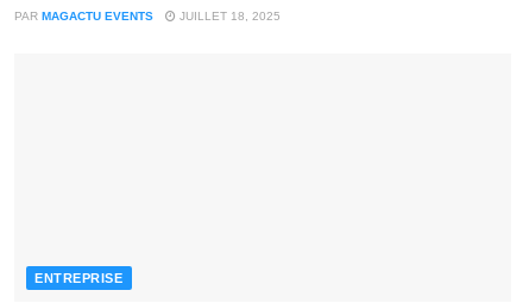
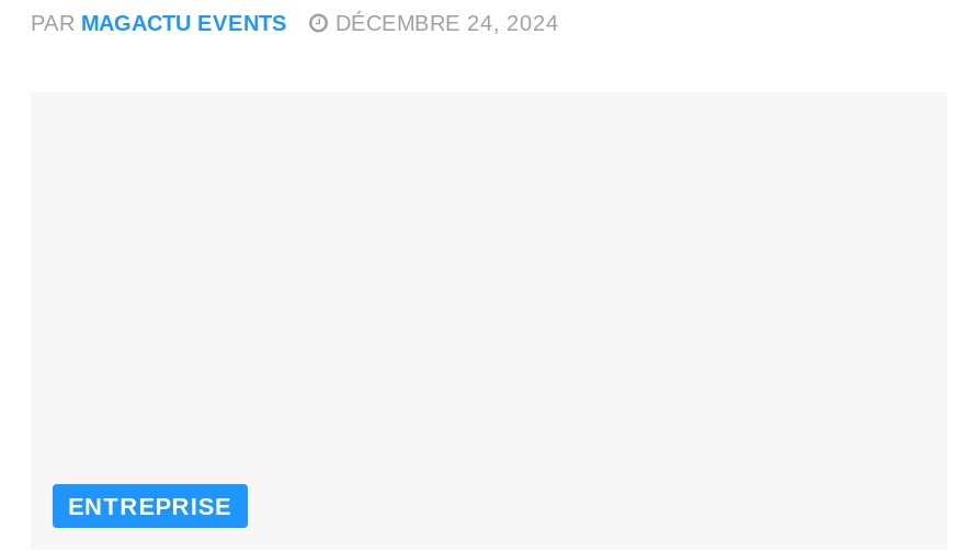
[14,10,281,23] PAR MAGACTU EVENTS JUILLET 18, 2025 -> [31,12,559,36] PAR MAGACTU EVENTS DÉCEMBRE 24, 2024

